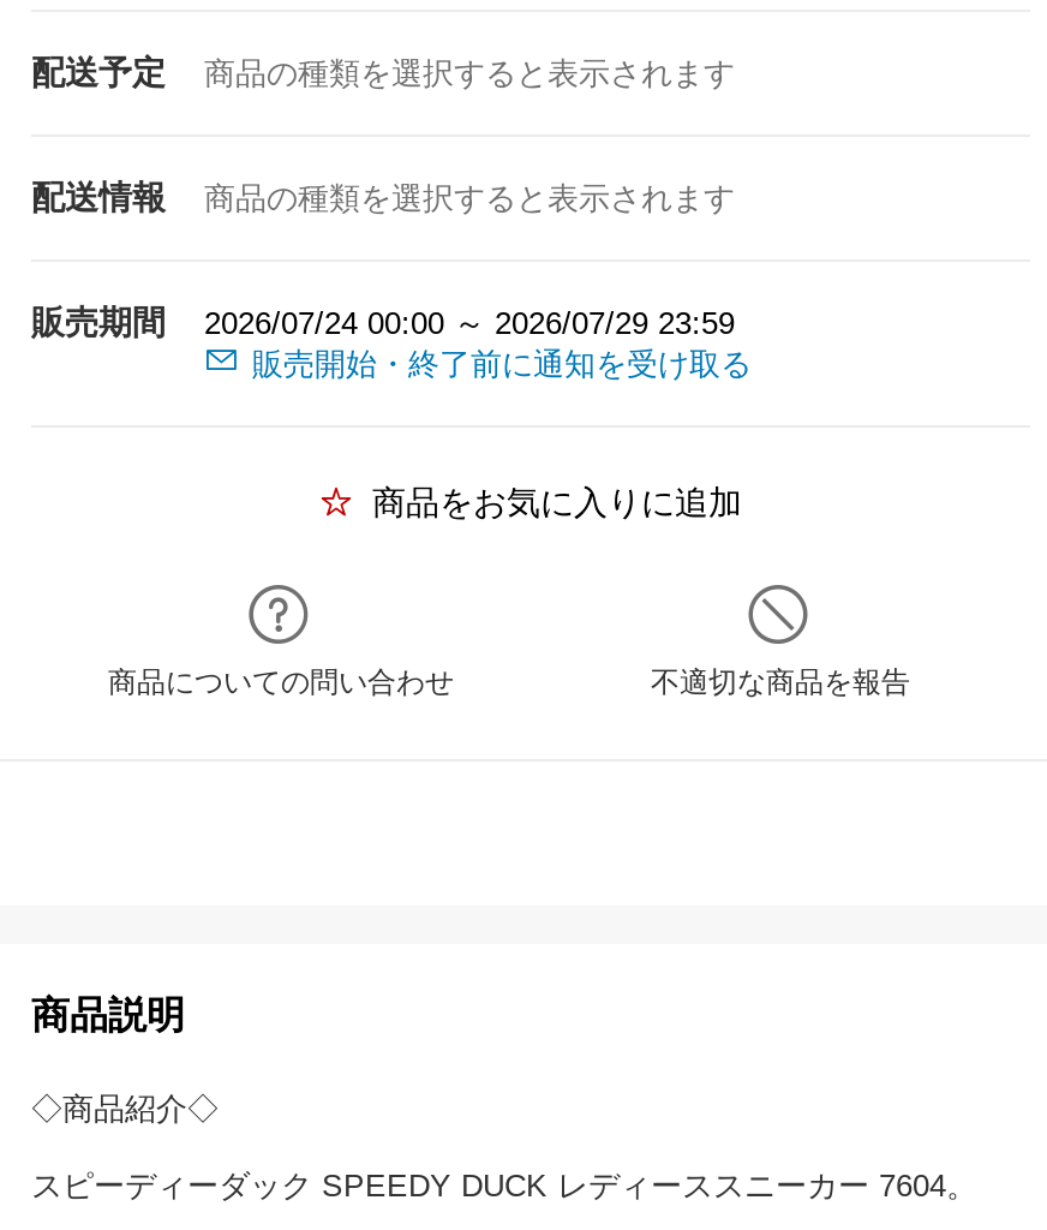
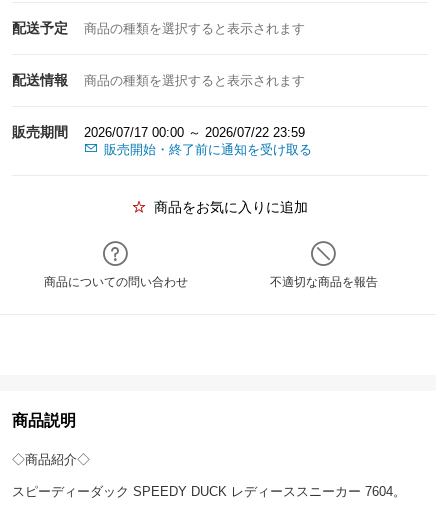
[31,303,735,341] 販売期間 2026/07/24 00:00 ～ 2026/07/29 23:59 -> [12,124,305,140] 販売期間 2026/07/17 00:00 ～ 2026/07/22 23:59

